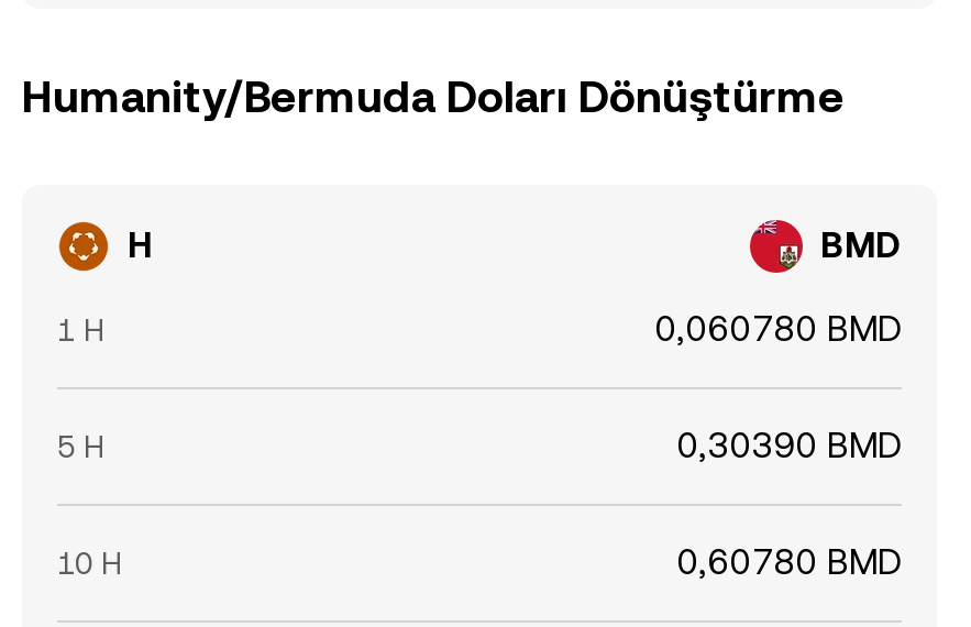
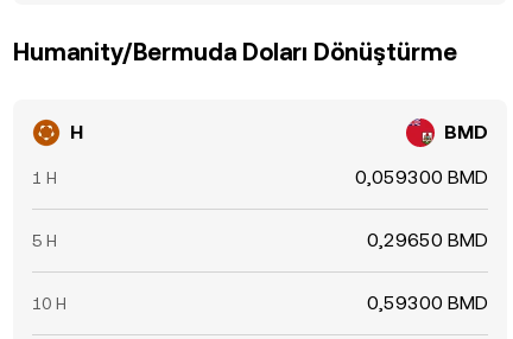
[655,308,902,350] 0,060780 BMD -> [355,166,488,188] 0,059300 BMD
[677,425,902,466] 0,30390 BMD -> [367,229,488,251] 0,29650 BMD
[677,541,902,583] 0,60780 BMD -> [367,292,488,314] 0,59300 BMD

